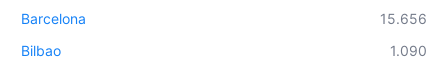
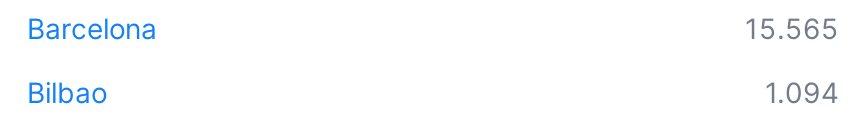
[380,10,427,27] 15.656 -> [745,10,839,44] 15.565
[390,42,427,59] 1.090 -> [765,74,839,108] 1.094

